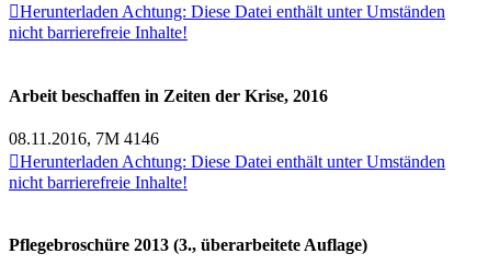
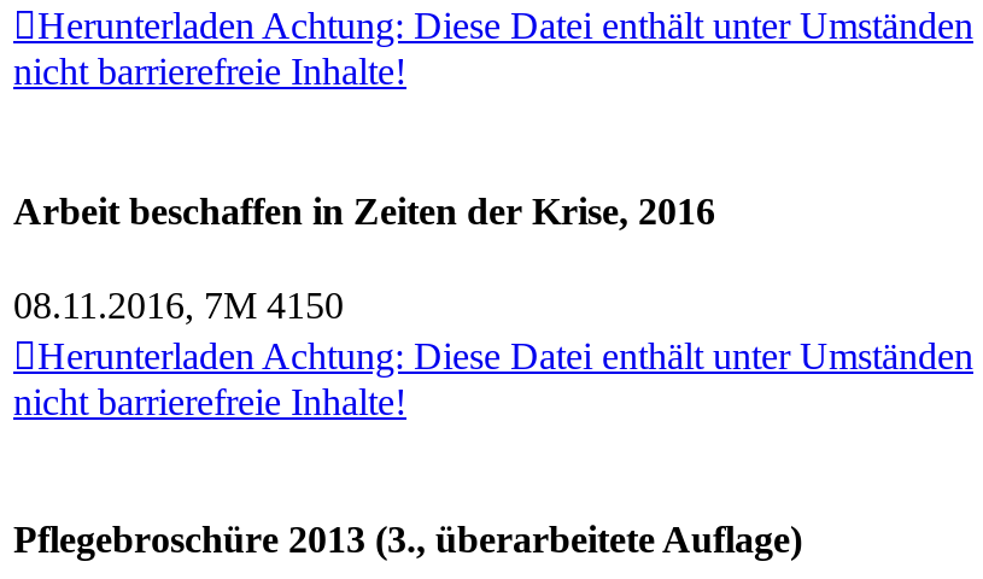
[9,129,159,148] 08.11.2016, 7M 4146 -> [13,284,344,325] 08.11.2016, 7M 4150

